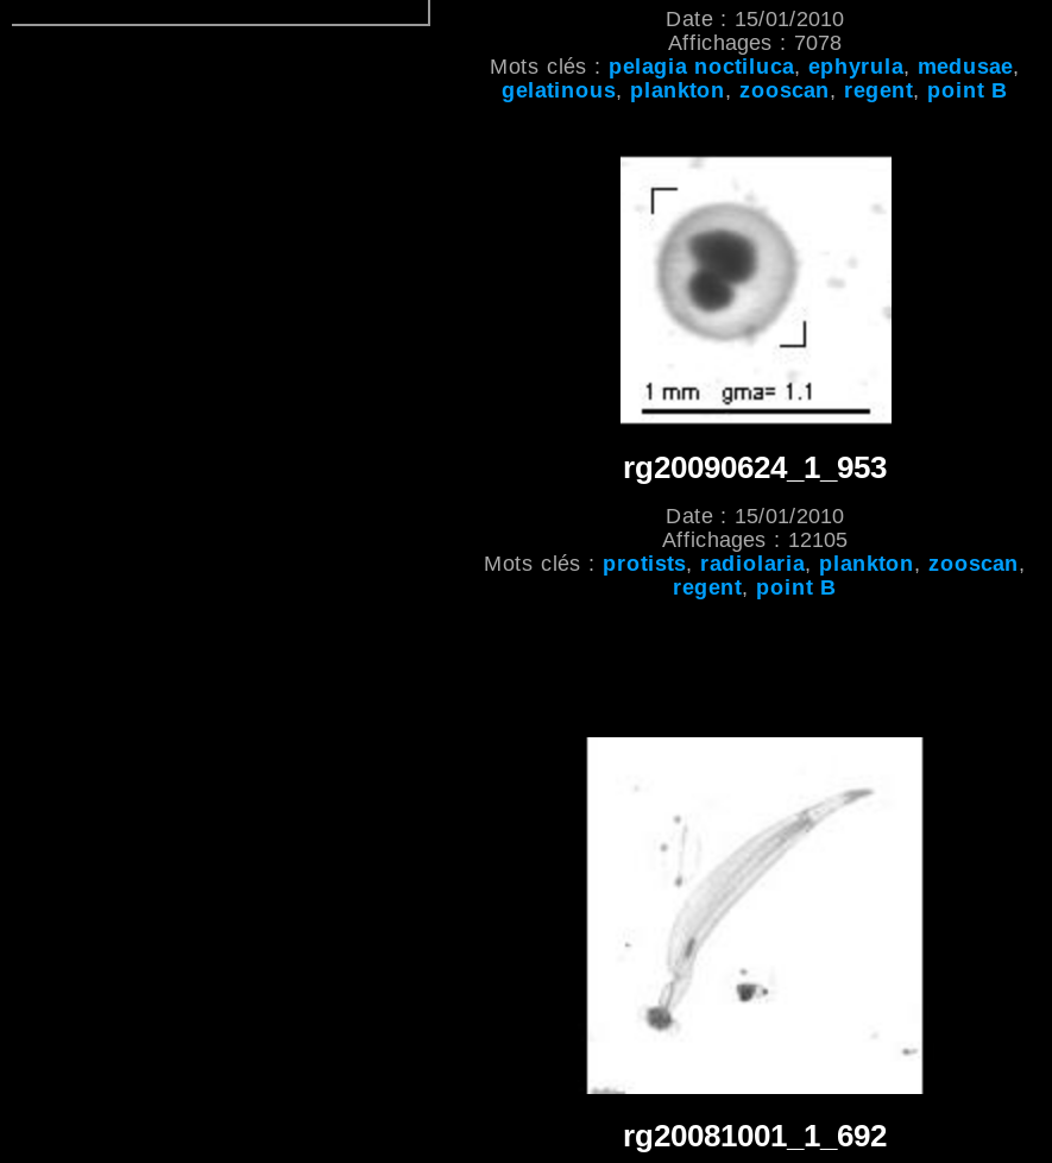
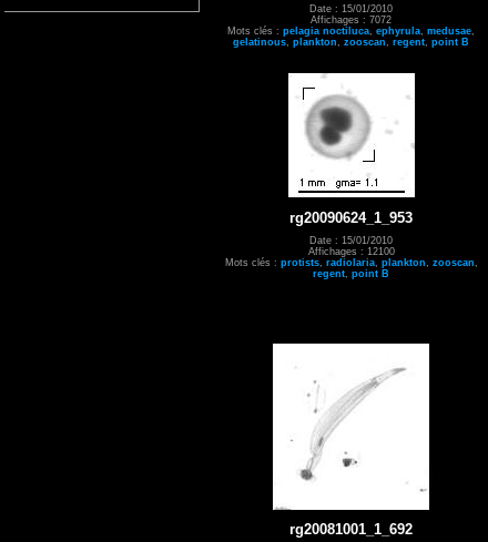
[668,30,842,54] Affichages : 7078 -> [311,14,392,25] Affichages : 7072
[662,527,848,551] Affichages : 12105 -> [308,246,394,257] Affichages : 12100

